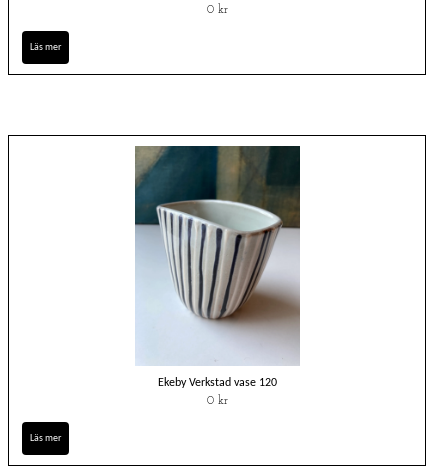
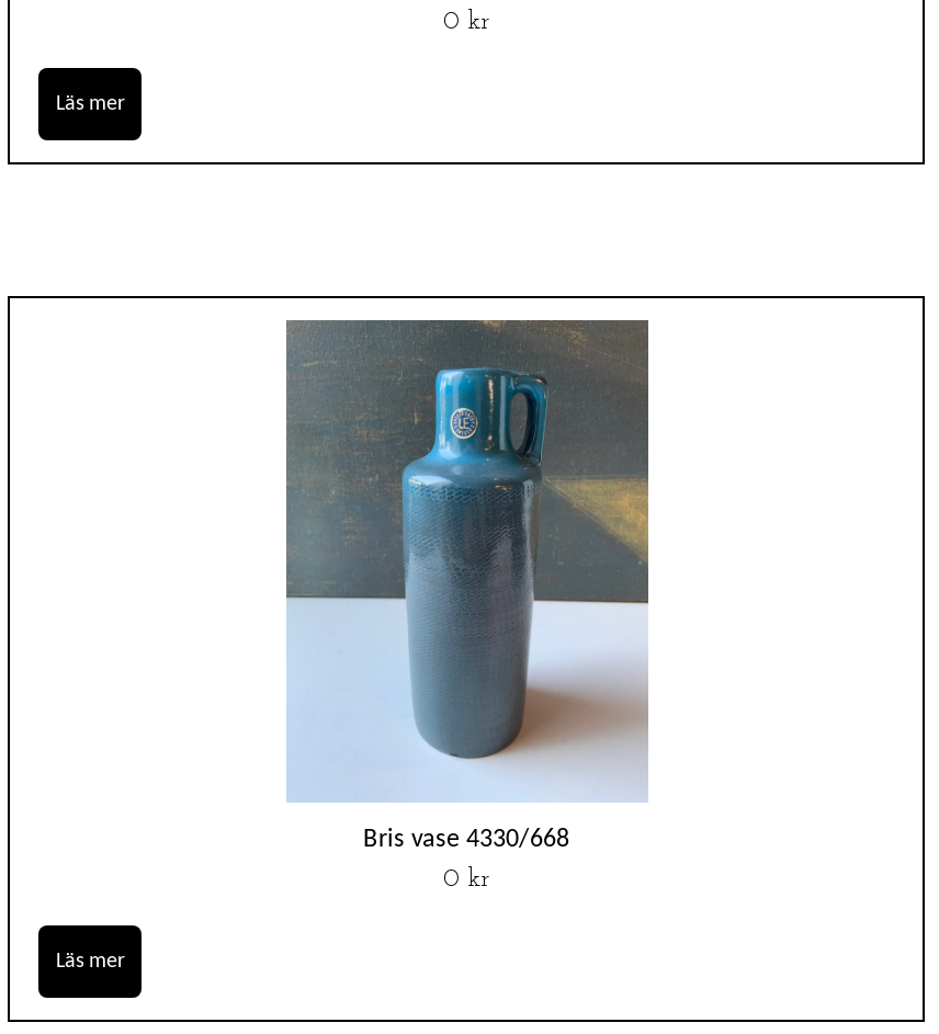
[135,147,300,389] [image] | Ekeby Verkstad vase 120 -> [286,320,648,853] [image] | Bris vase 4330/668

